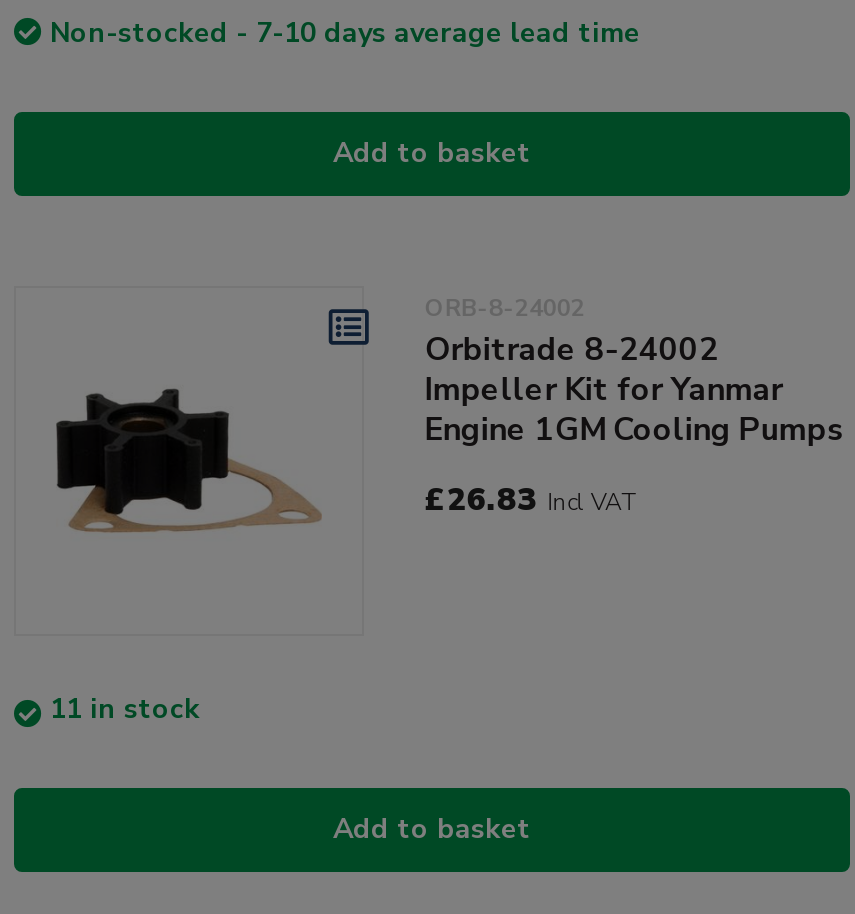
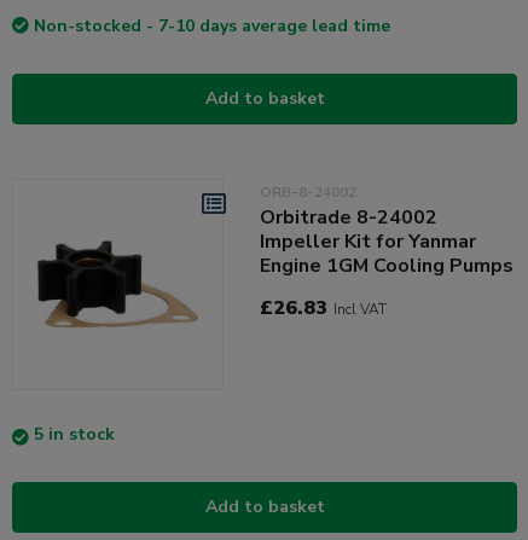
[50,690,200,728] 11 in stock -> [34,423,115,446] 5 in stock

